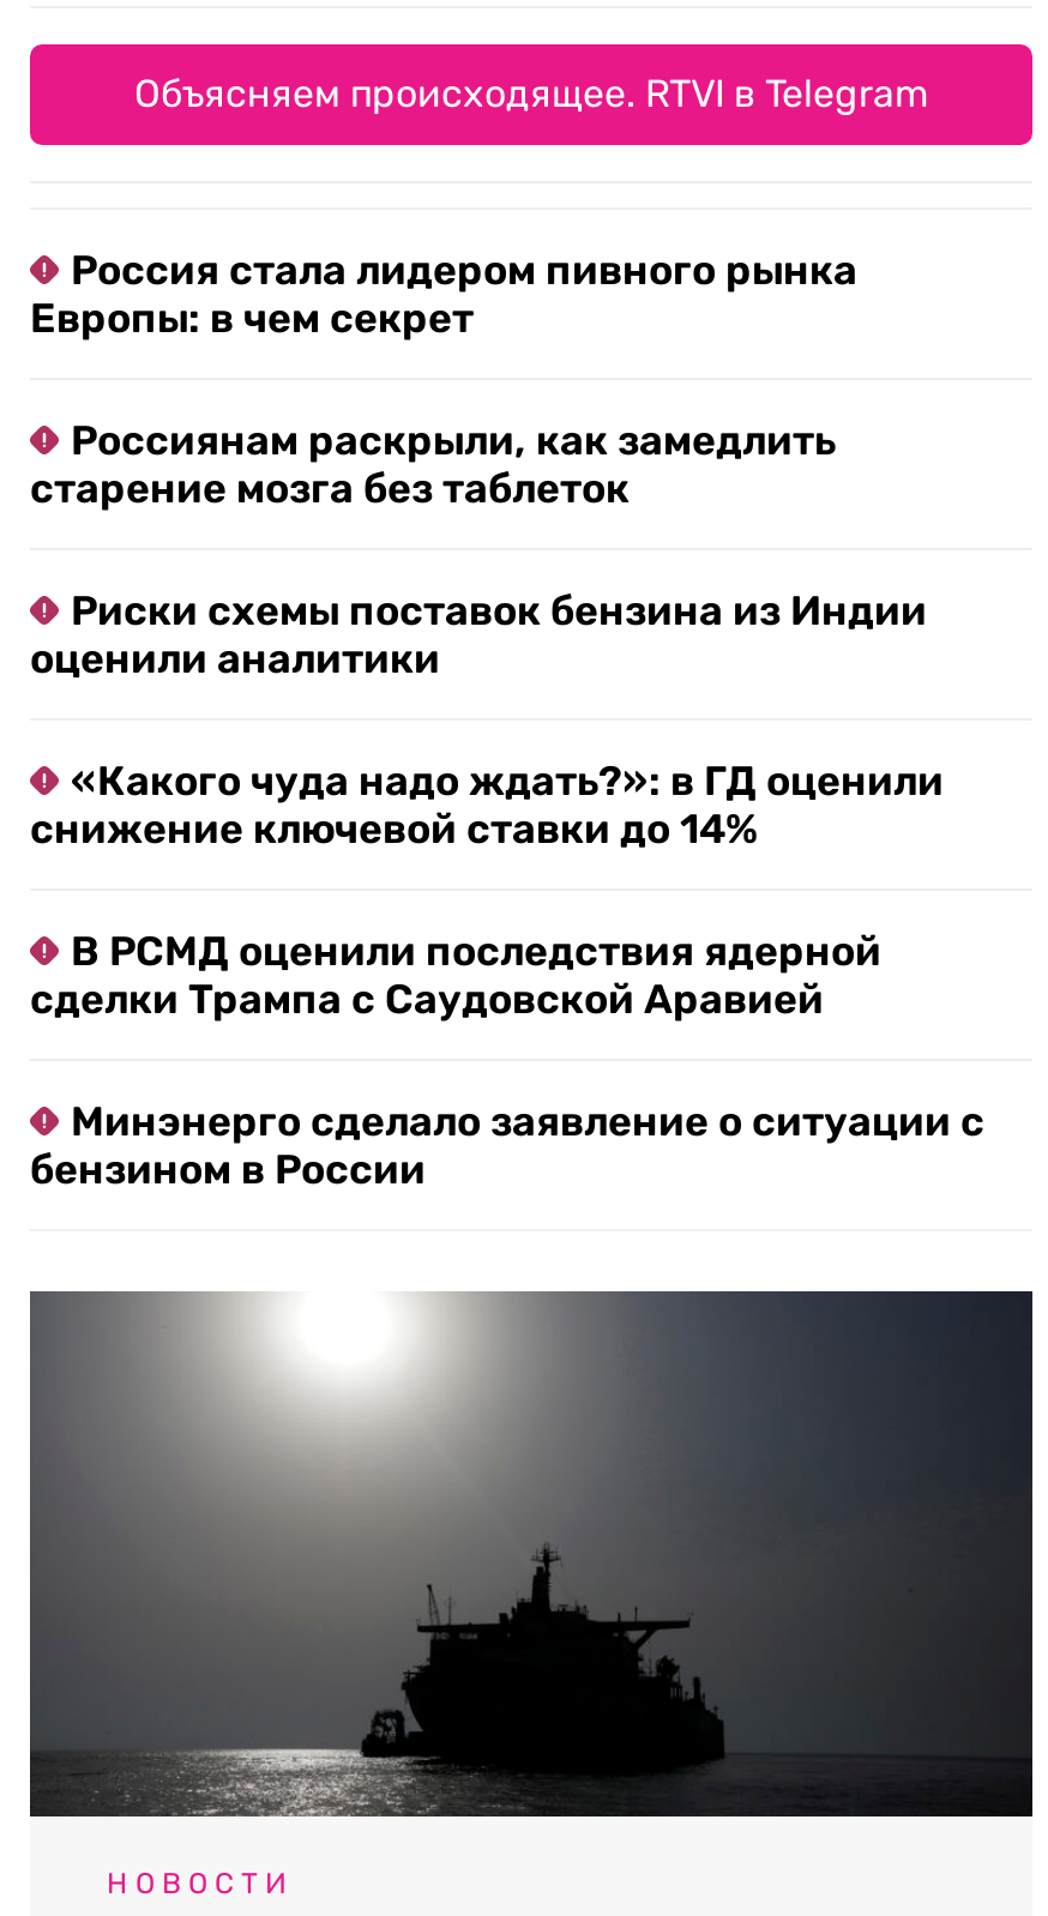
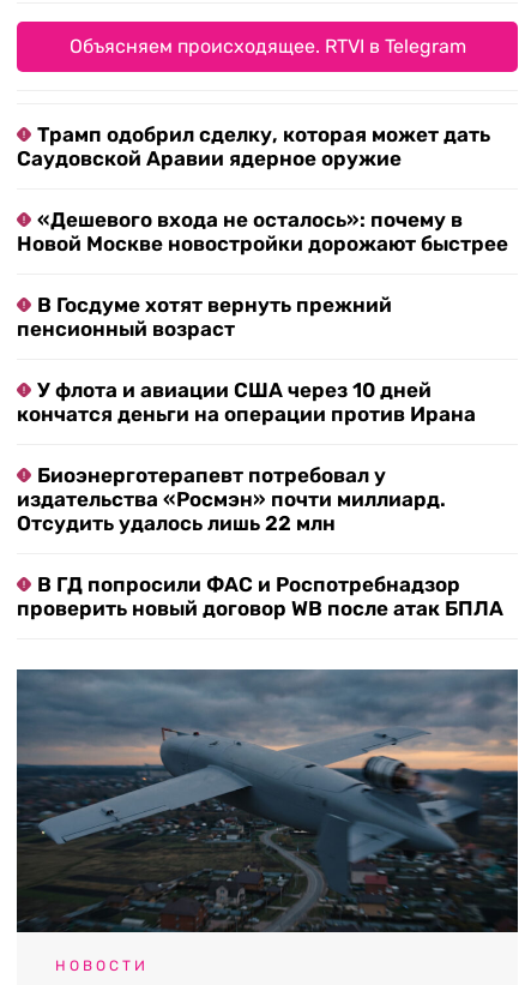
[30,246,857,342] Россия стала лидером пивного рынка | Европы: в чем секрет -> [17,122,490,170] Трамп одобрил сделку, которая может дать | Саудовской Аравии ядерное оружие
[30,416,836,512] Россиянам раскрыли, как замедлить | старение мозга без таблеток -> [17,208,508,256] «Дешевого входа не осталось»: почему в | Новой Москве новостройки дорожают быстрее
[30,587,927,682] Риски схемы поставок бензина из Индии | оценили аналитики -> [17,293,392,341] В Госдуме хотят вернуть прежний | пенсионный возраст
[30,757,944,853] «Какого чуда надо ждать?»: в ГД оценили | снижение ключевой ставки до 14% -> [17,378,476,426] У флота и авиации США через 10 дней | кончатся деньги на операции против Ирана
[30,927,881,1023] В РСМД оценили последствия ядерной | сделки Трампа с Саудовской Аравией -> [17,463,446,535] Биоэнерготерапевт потребовал у | издательства «Росмэн» почти миллиард. | Отсудить удалось лишь 22 млн
[30,1097,984,1193] Минэнерго сделало заявление о ситуации с | бензином в России -> [17,572,503,620] В ГД попросили ФАС и Роспотребнадзор | проверить новый договор WB после атак БПЛА
[30,1291,1032,1816] [image] -> [17,668,519,933] [image]

